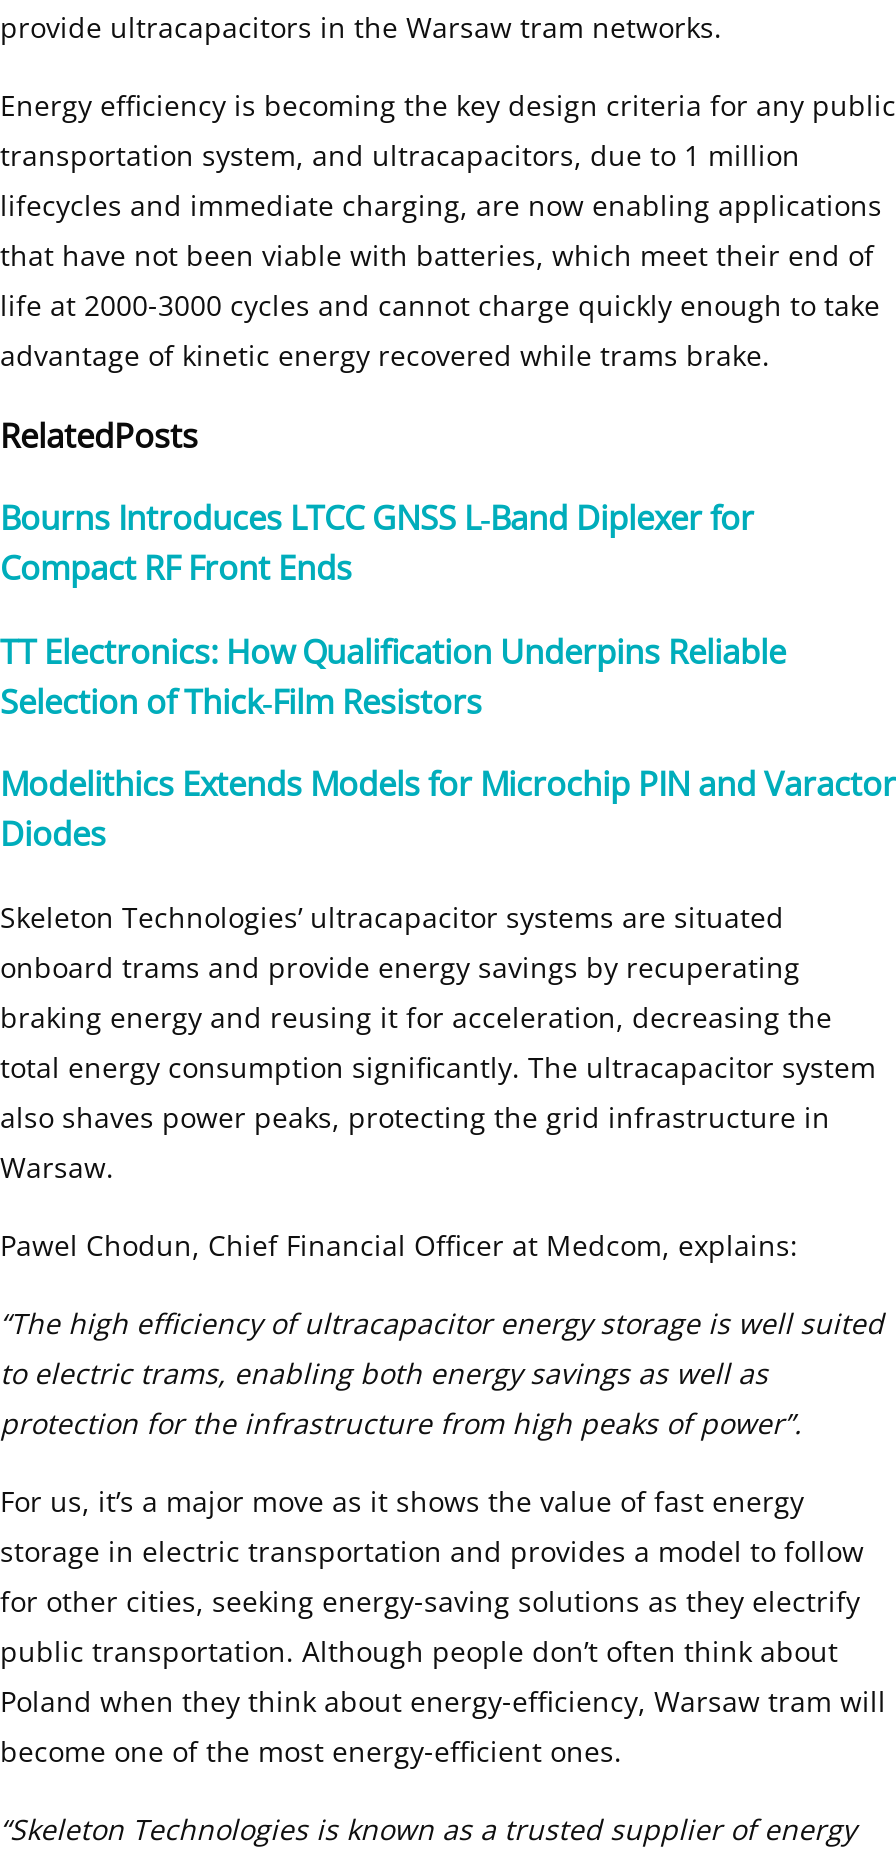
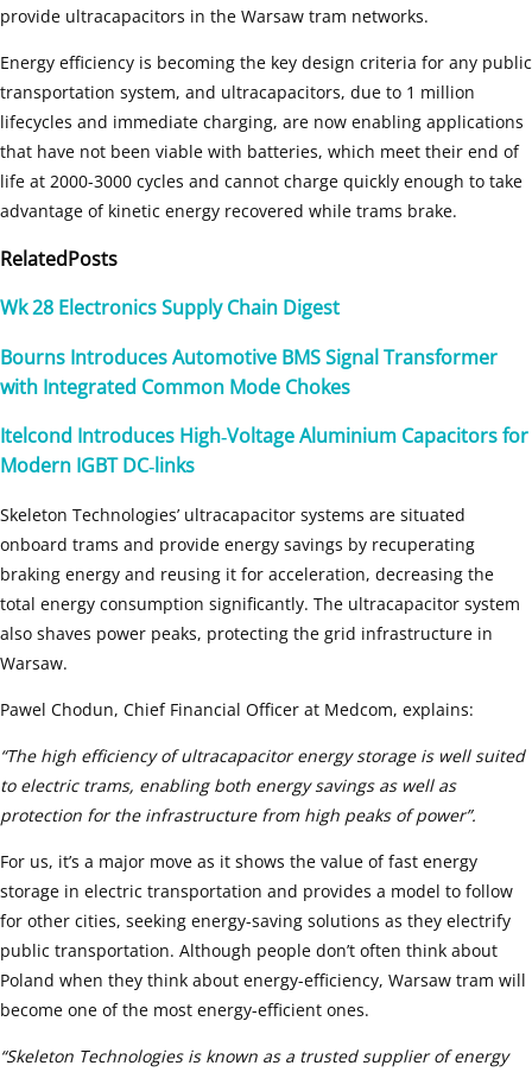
[0,496,754,590] Bourns Introduces LTCC GNSS L‑Band Diplexer for | Compact RF Front Ends -> [0,295,340,321] Wk 28 Electronics Supply Chain Digest
[0,629,786,723] TT Electronics: How Qualification Underpins Reliable | Selection of Thick‑Film Resistors -> [0,344,498,400] Bourns Introduces Automotive BMS Signal Transformer | with Integrated Common Mode Chokes
[0,762,896,856] Modelithics Extends Models for Microchip PIN and Varactor | Diodes -> [0,423,528,478] Itelcond Introduces High‑Voltage Aluminium Capacitors for | Modern IGBT DC‑links

